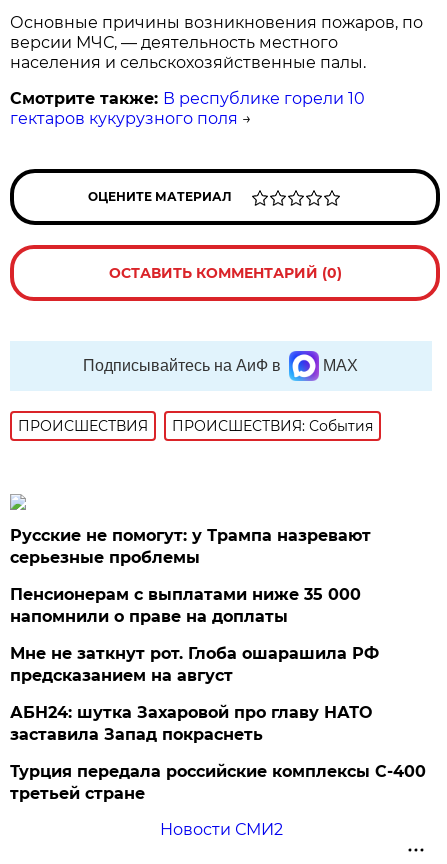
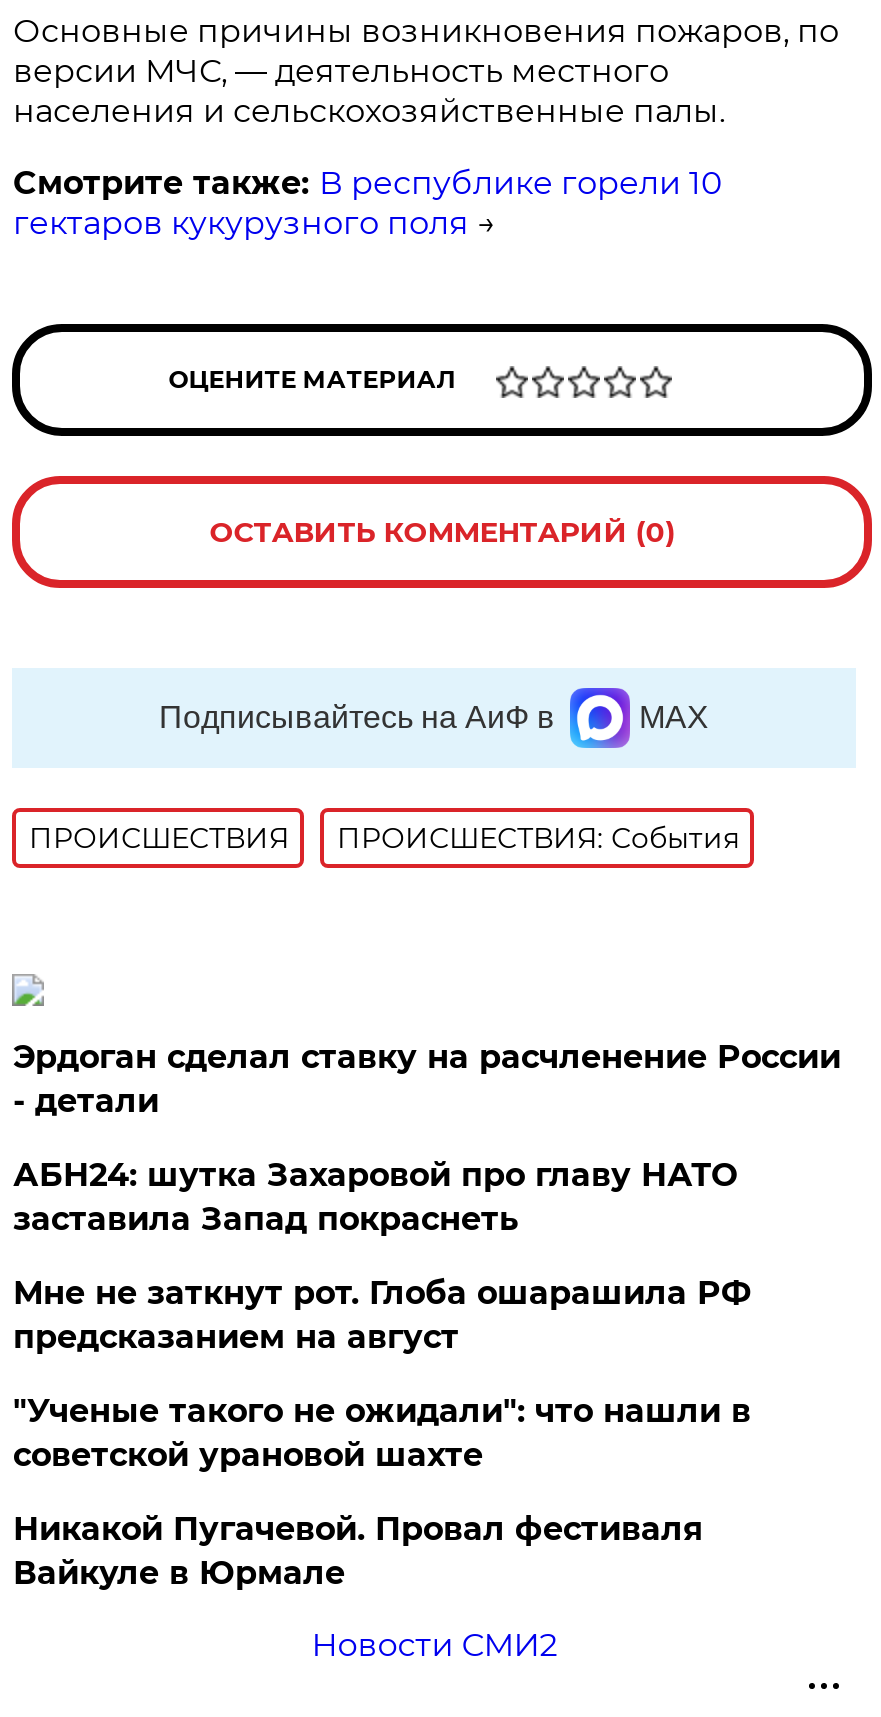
[10,526,371,567] Русские не помогут: у Трампа назревают | серьезные проблемы -> [13,1038,841,1120] Эрдоган сделал ставку на расчленение России | - детали
[10,585,361,626] Пенсионерам с выплатами ниже 35 000 | напомнили о праве на доплаты -> none
none -> [13,1392,751,1474] "Ученые такого не ожидали": что нашли в | советской урановой шахте
moved [10,703,372,744] -> [13,1156,737,1238]: АБН24: шутка Захаровой про главу НАТО | заставила Запад покраснеть
[10,762,426,803] Турция передала российские комплексы С-400 | третьей стране -> [13,1510,703,1592] Никакой Пугачевой. Провал фестиваля | Вайкуле в Юрмале

